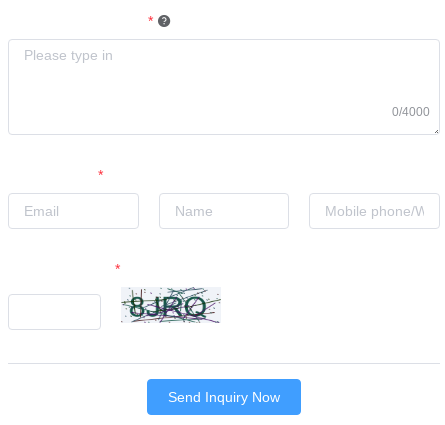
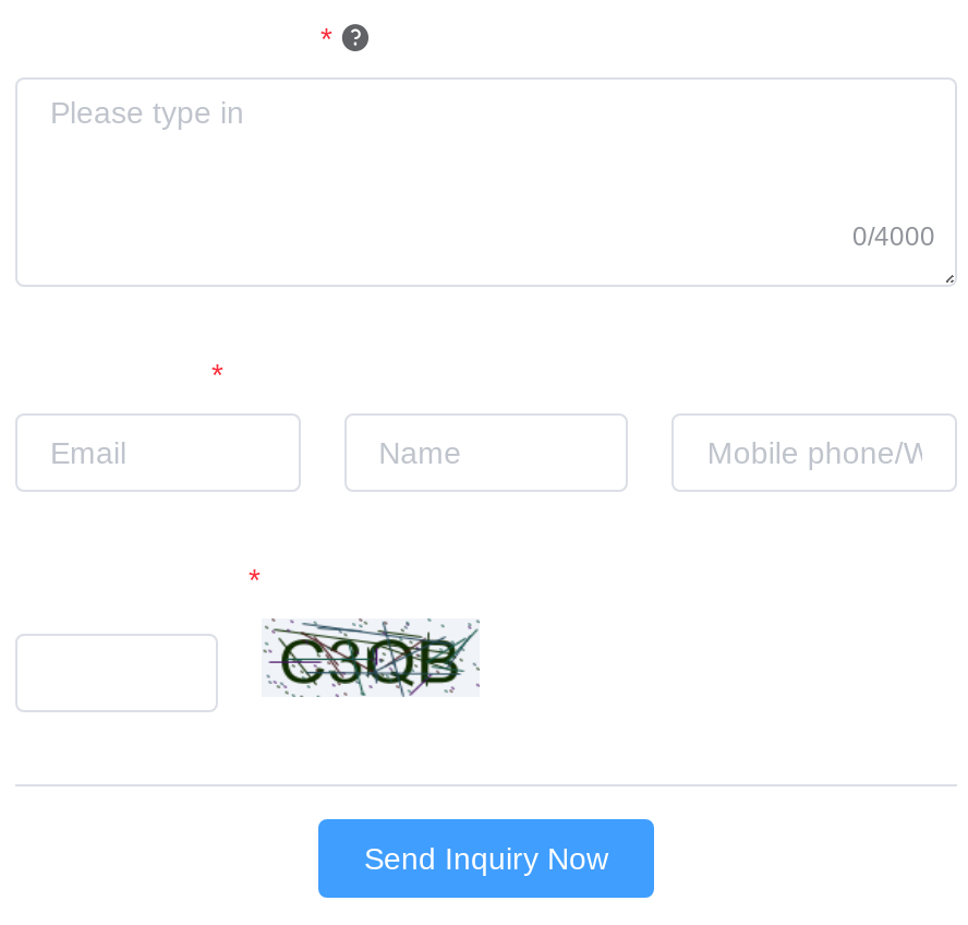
[121,287,221,324] [image] -> [266,621,480,697] [image]

